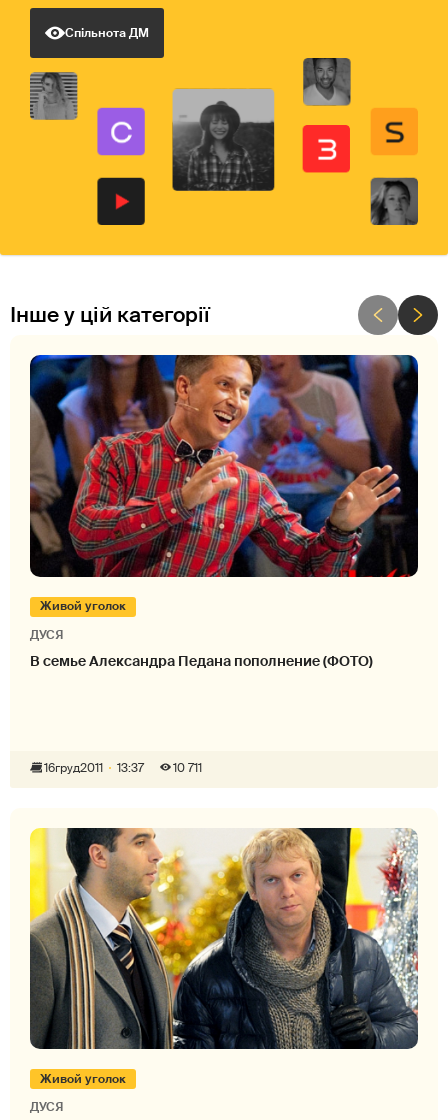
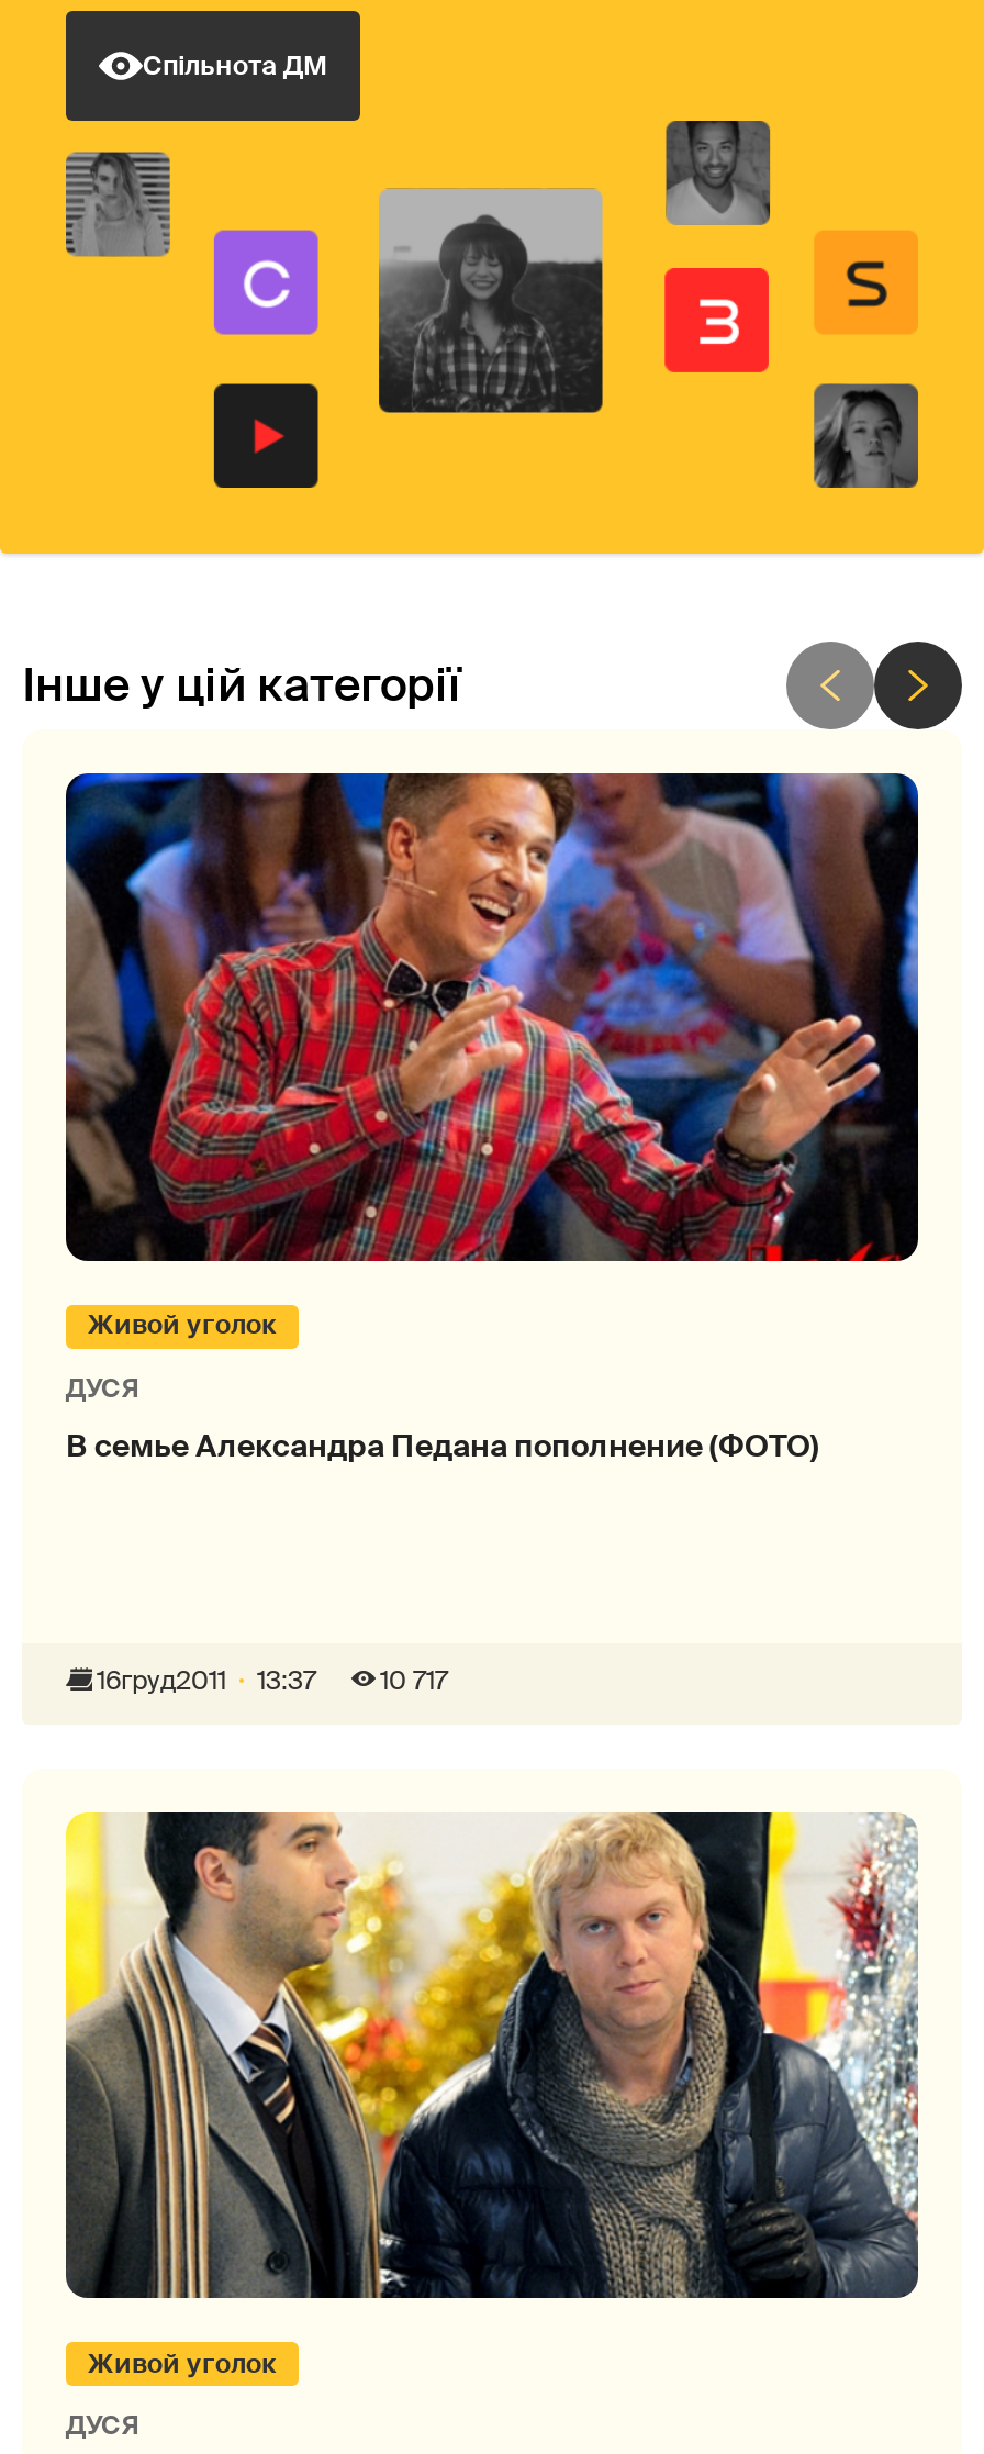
[173,760,202,776] 10 711 -> [380,1662,448,1698] 10 717

